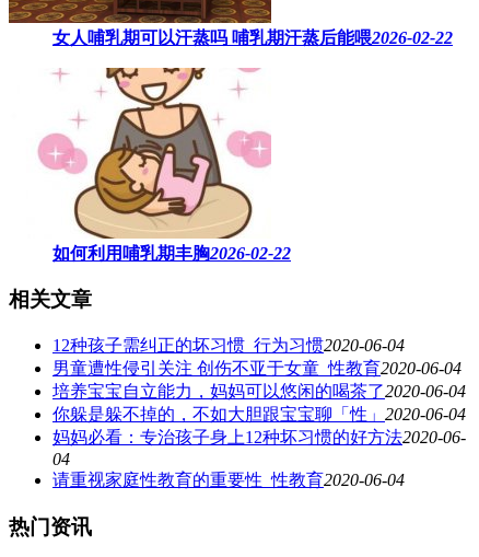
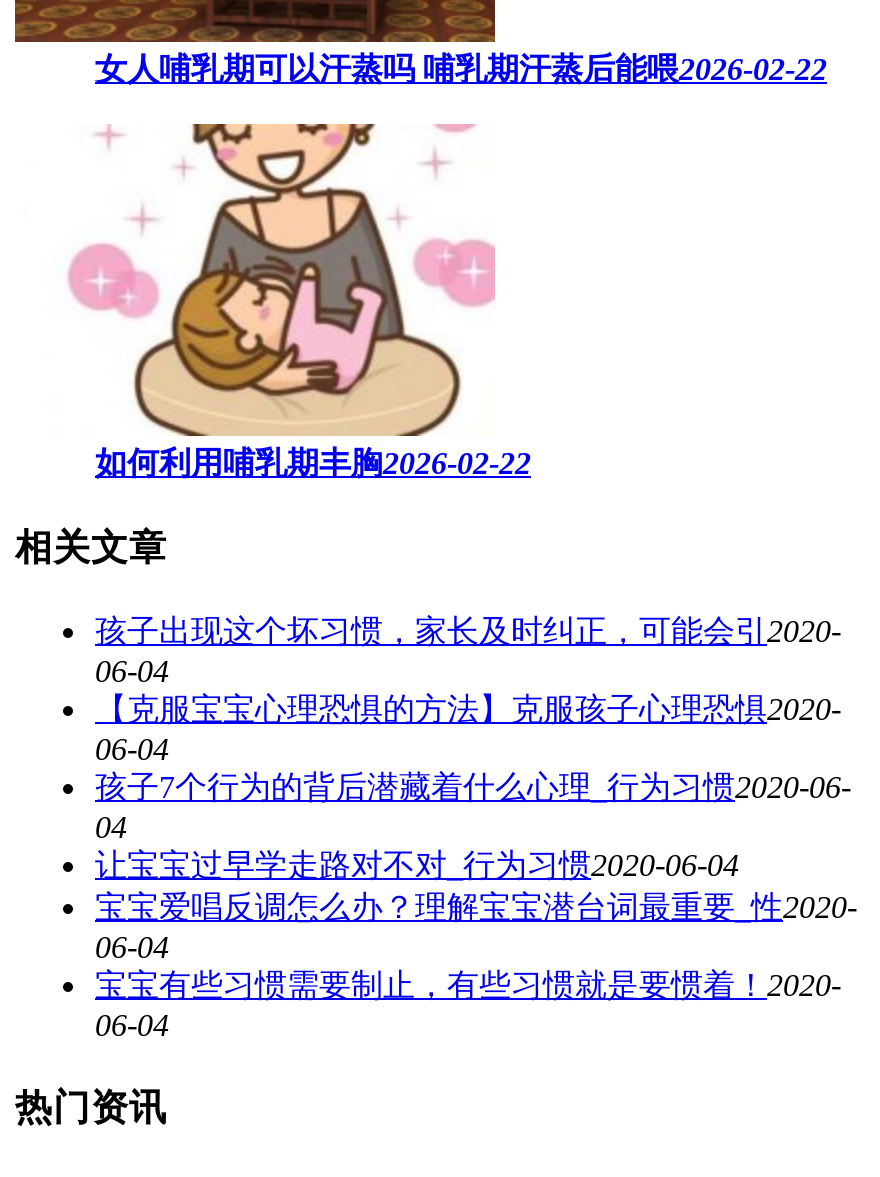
[52,336,466,446] 12种孩子需纠正的坏习惯_行为习惯2020-06-04 | 男童遭性侵引关注 创伤不亚于女童_性教育2020-06-04 | 培养宝宝自立能力，妈妈可以悠闲的喝茶了2020-06-04 | 你躲是躲不掉的，不如大胆跟宝宝聊「性」2020-06-04 | 妈妈必看：专治孩子身上12种坏习惯的好方法2020-06- -> [95,614,851,804] 孩子出现这个坏习惯，家长及时纠正，可能会引2020- | 06-04 | 【克服宝宝心理恐惧的方法】克服孩子心理恐惧2020- | 06-04 | 孩子7个行为的背后潜藏着什么心理_行为习惯2020-06-
[52,471,405,489] 请重视家庭性教育的重要性_性教育2020-06-04 -> [95,848,857,1042] 让宝宝过早学走路对不对_行为习惯2020-06-04 | 宝宝爱唱反调怎么办？理解宝宝潜台词最重要_性2020- | 06-04 | 宝宝有些习惯需要制止，有些习惯就是要惯着！2020- | 06-04

